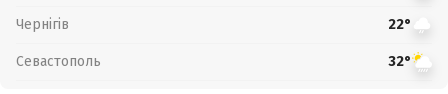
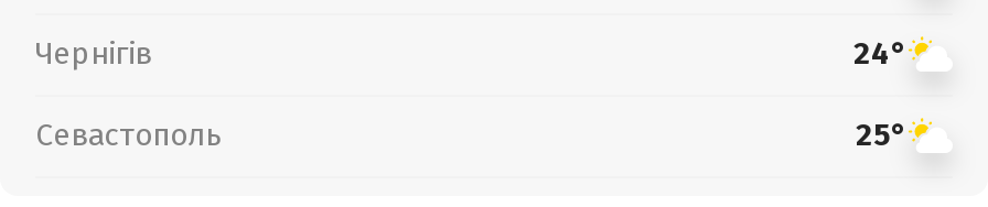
[388,16,412,33] 22° -> [853,35,909,73] 24°
[388,53,412,70] 32° -> [856,117,909,154] 25°

